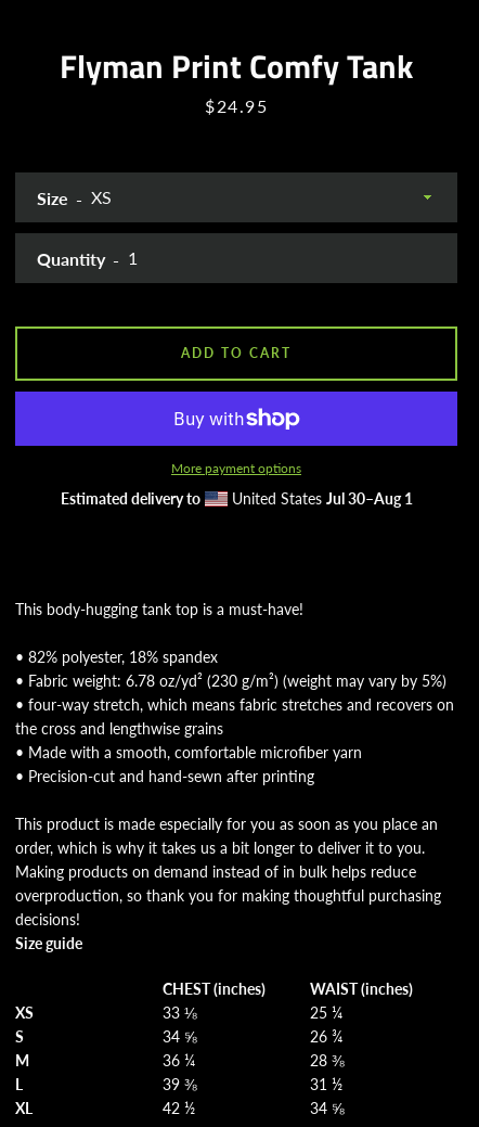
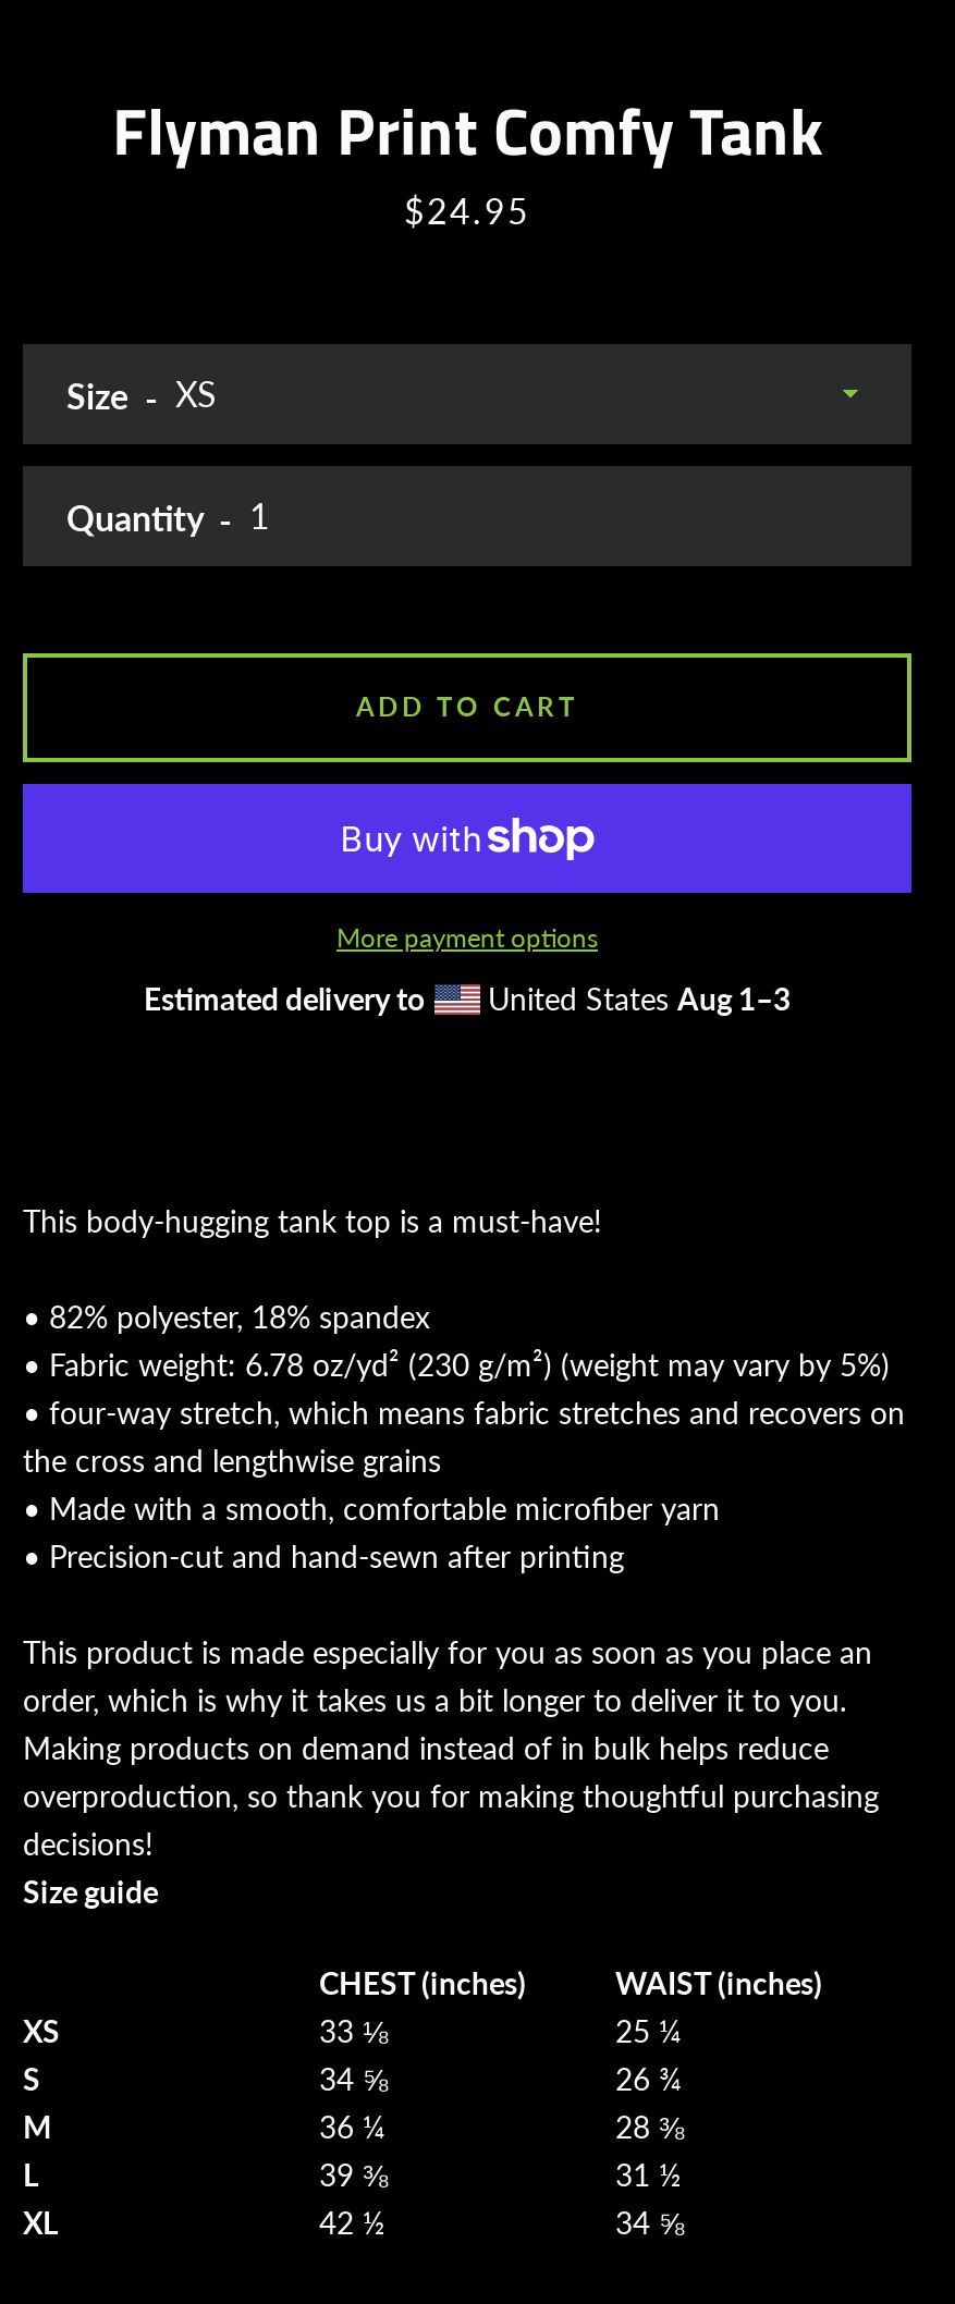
[227,489,412,508] United States Jul 30–Aug 1 -> [479,980,791,1017] United States Aug 1–3

